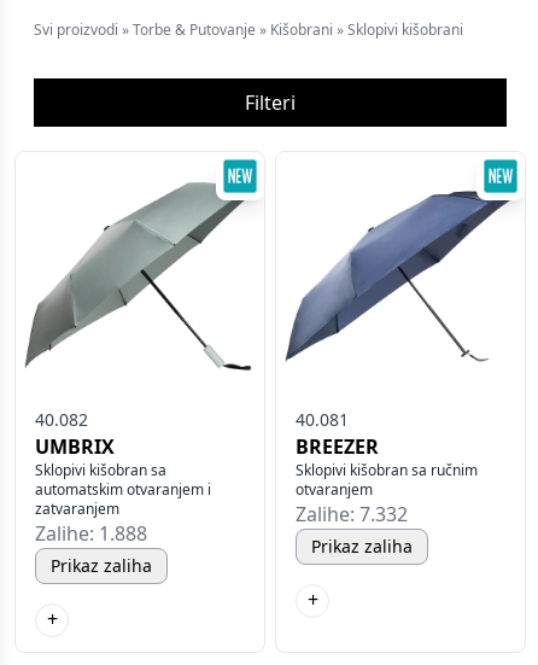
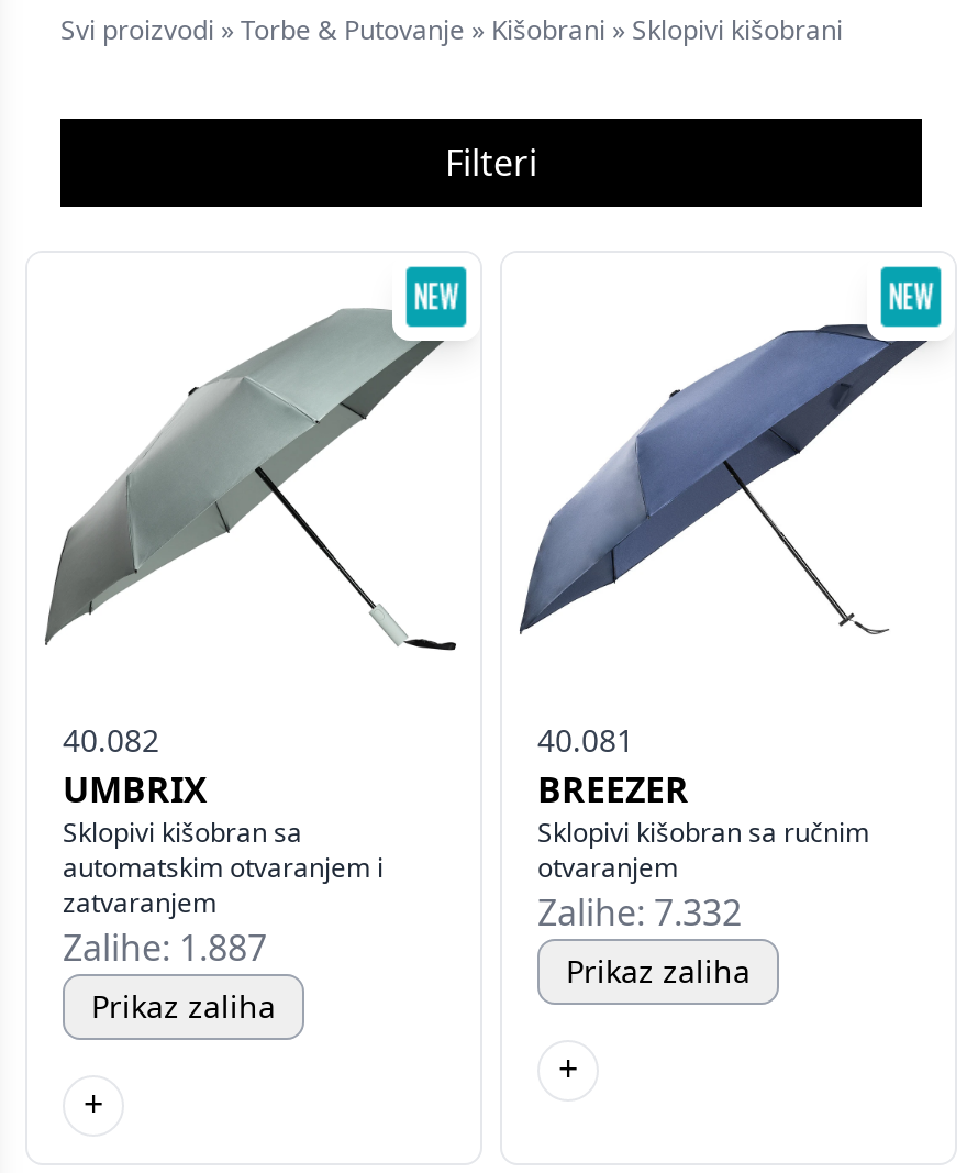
[35,520,147,546] Zalihe: 1.888 -> [63,923,267,971] Zalihe: 1.887

